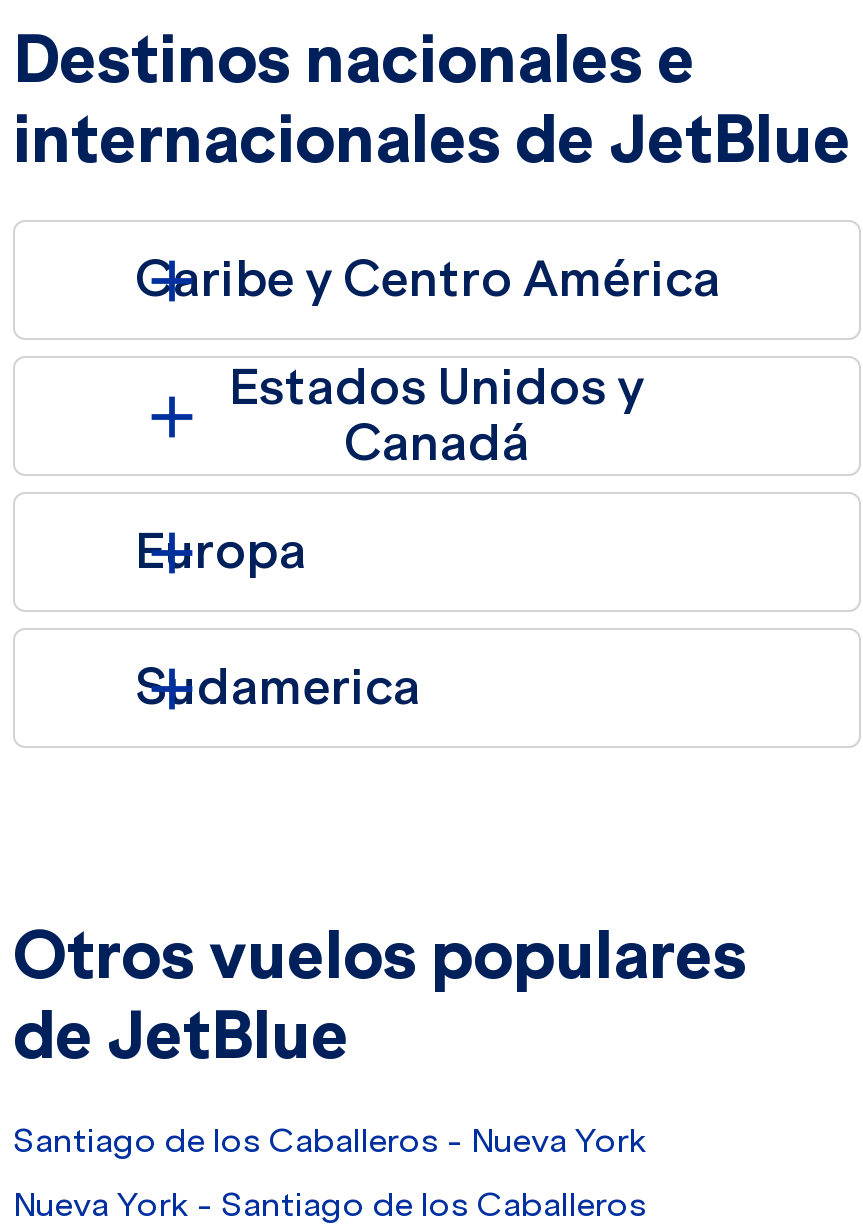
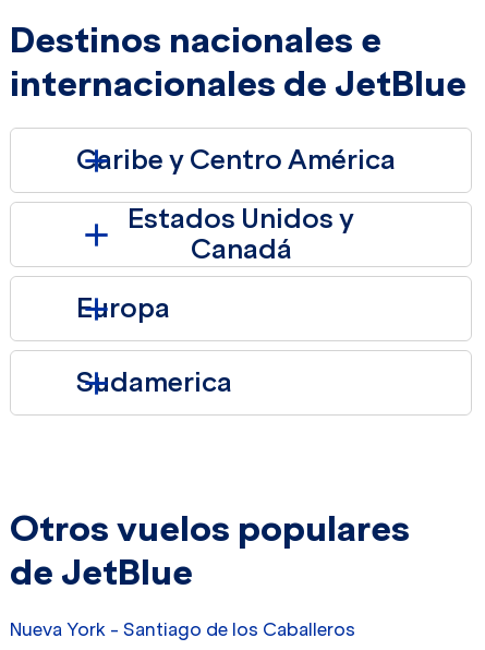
[13,1120,647,1160] Santiago de los Caballeros - Nueva York -> none

